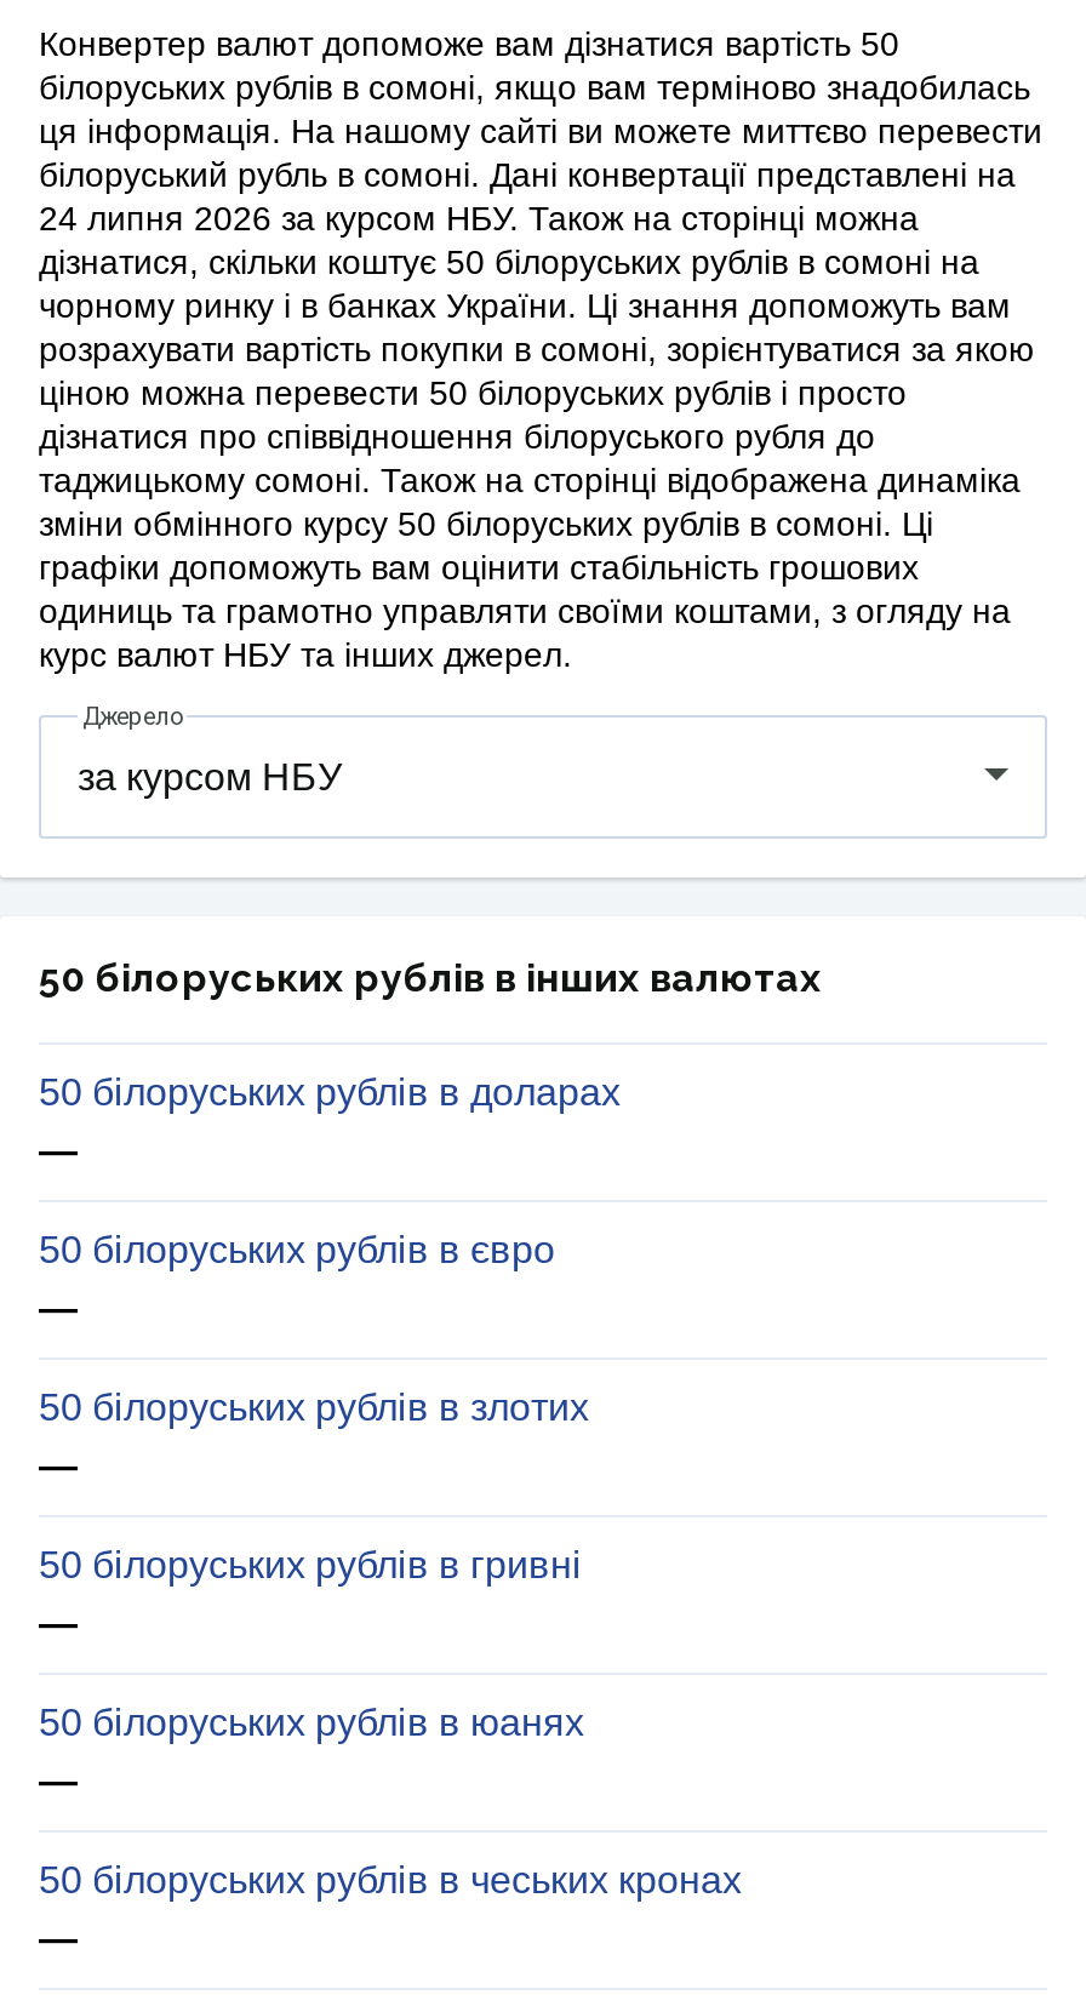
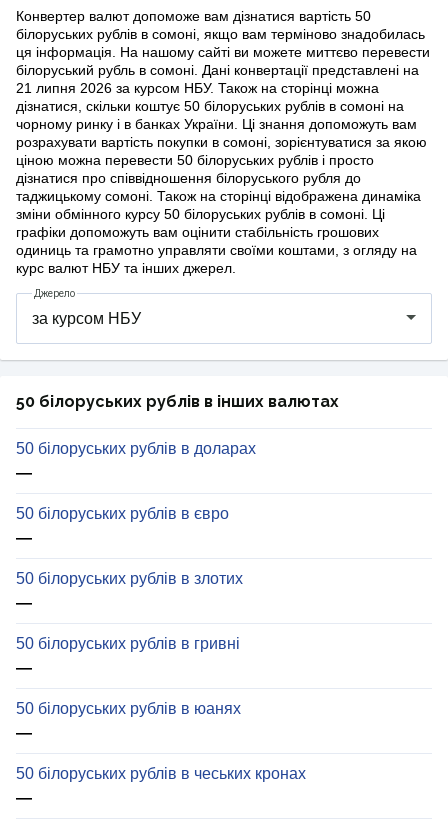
[39,199,919,238] 24 липня 2026 за курсом НБУ. Також на сторінці можна -> [16,80,379,96] 21 липня 2026 за курсом НБУ. Також на сторінці можна

